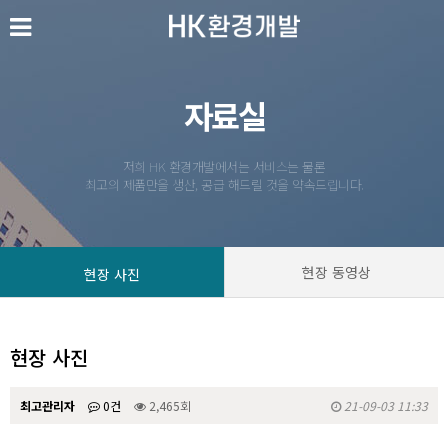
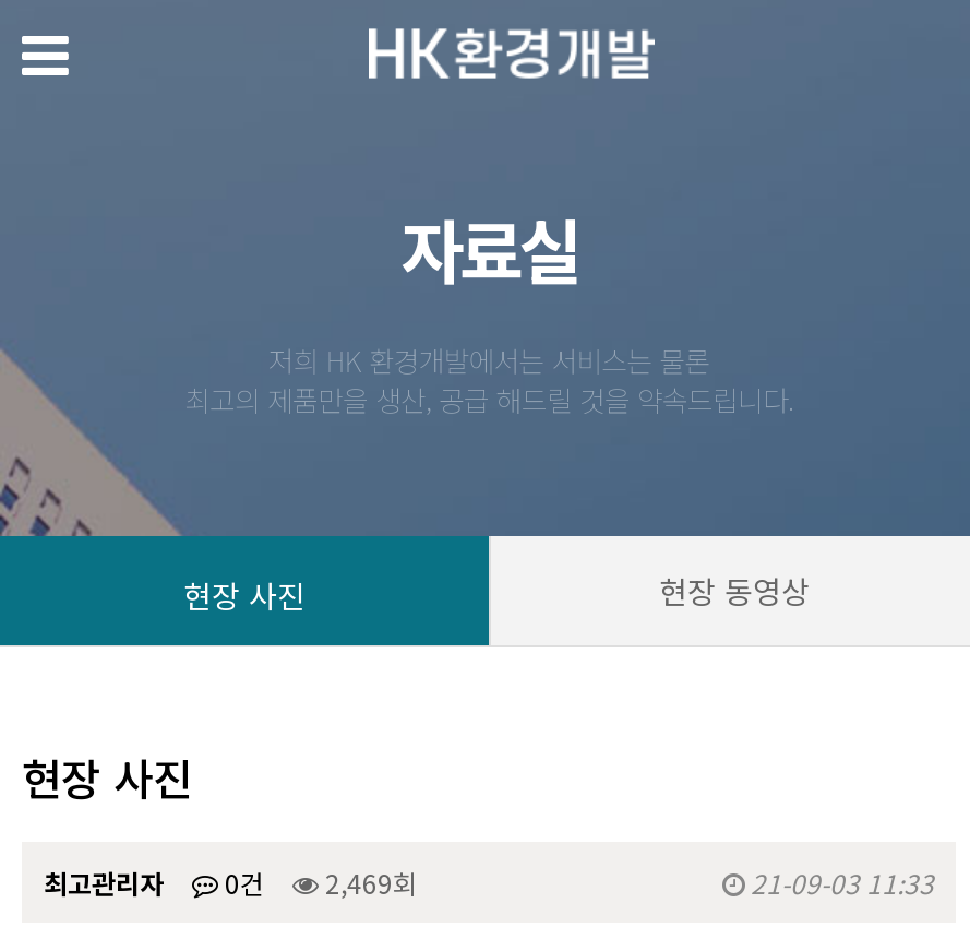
[20,397,191,414] 최고관리자 0건 2,465회 -> [44,864,417,901] 최고관리자 0건 2,469회

